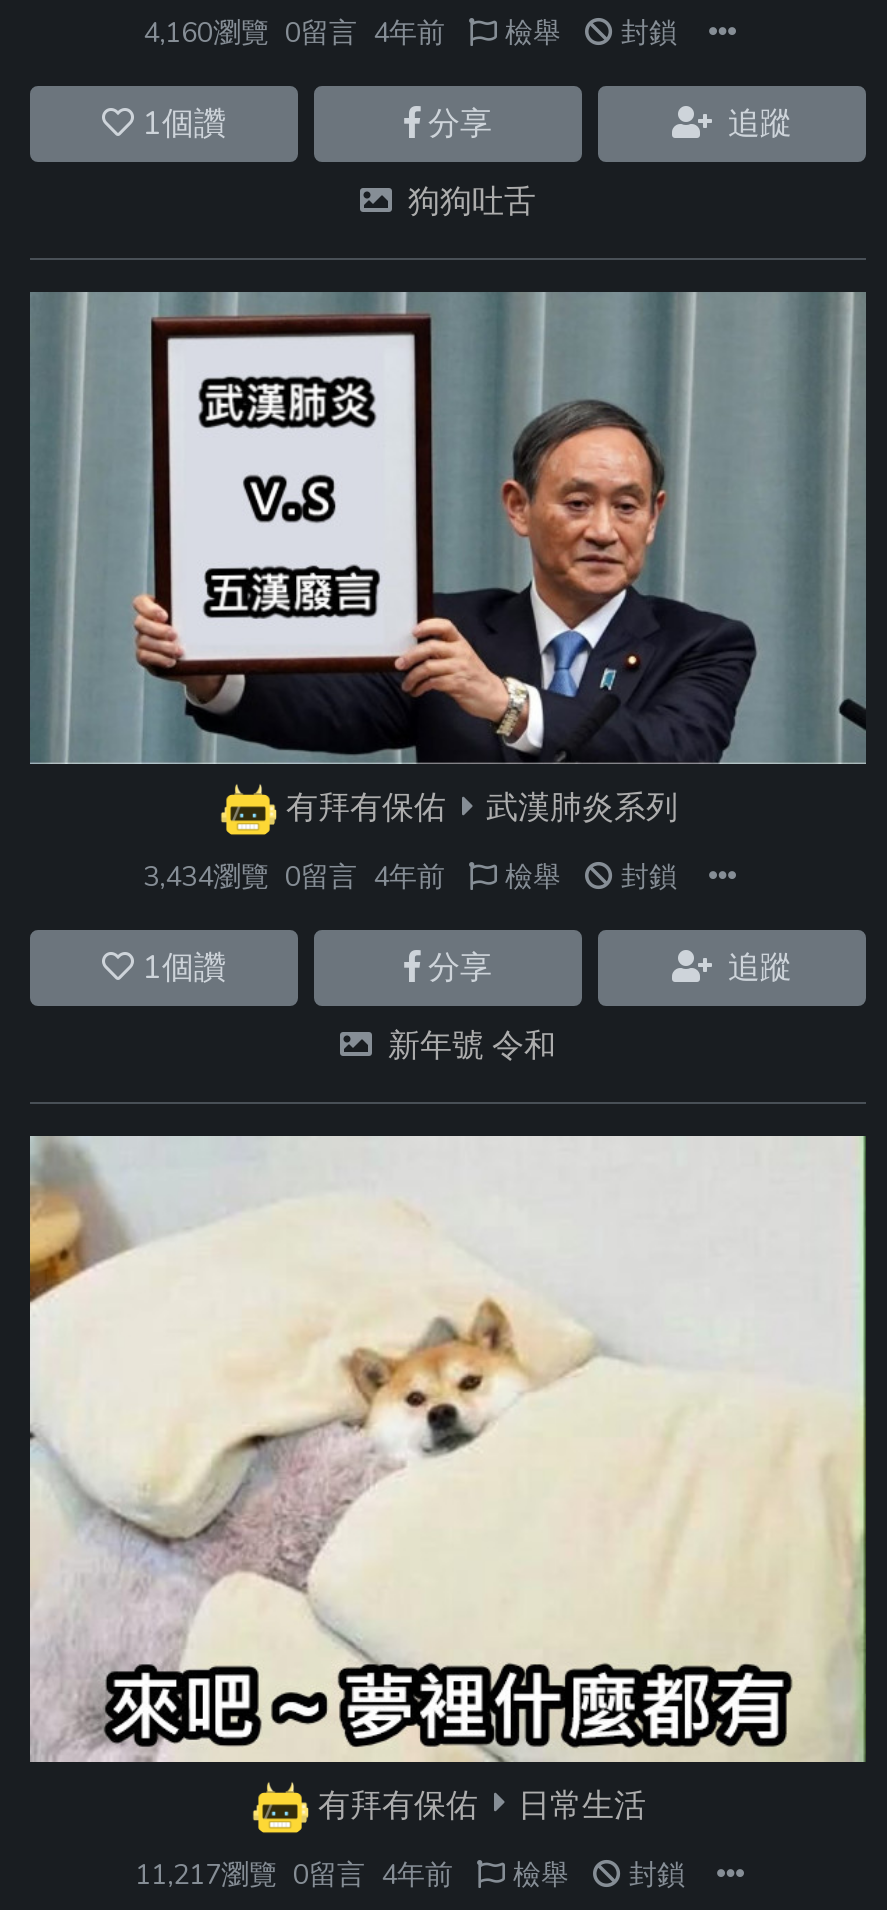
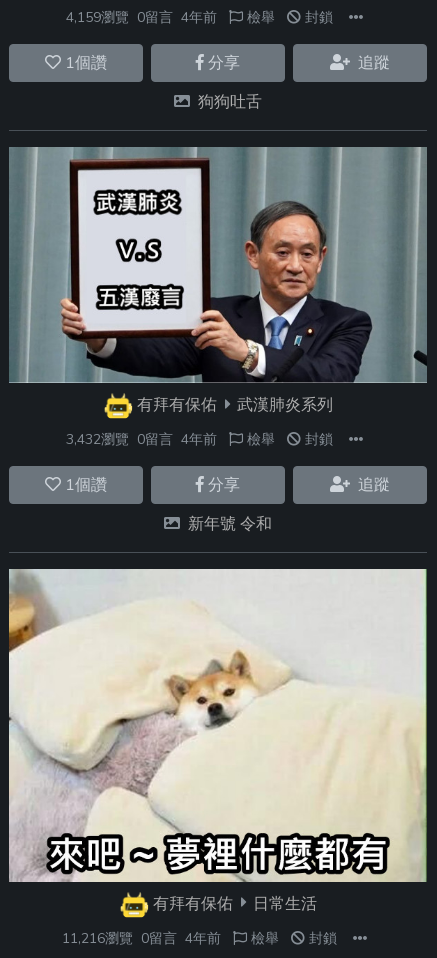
[143,15,445,53] 4,160瀏覽 0留言 4年前 -> [65,8,216,27] 4,159瀏覽 0留言 4年前
[143,858,445,896] 3,434瀏覽 0留言 4年前 -> [65,430,216,449] 3,432瀏覽 0留言 4年前
[135,1855,453,1893] 11,217瀏覽 0留言 4年前 -> [61,929,220,948] 11,216瀏覽 0留言 4年前

